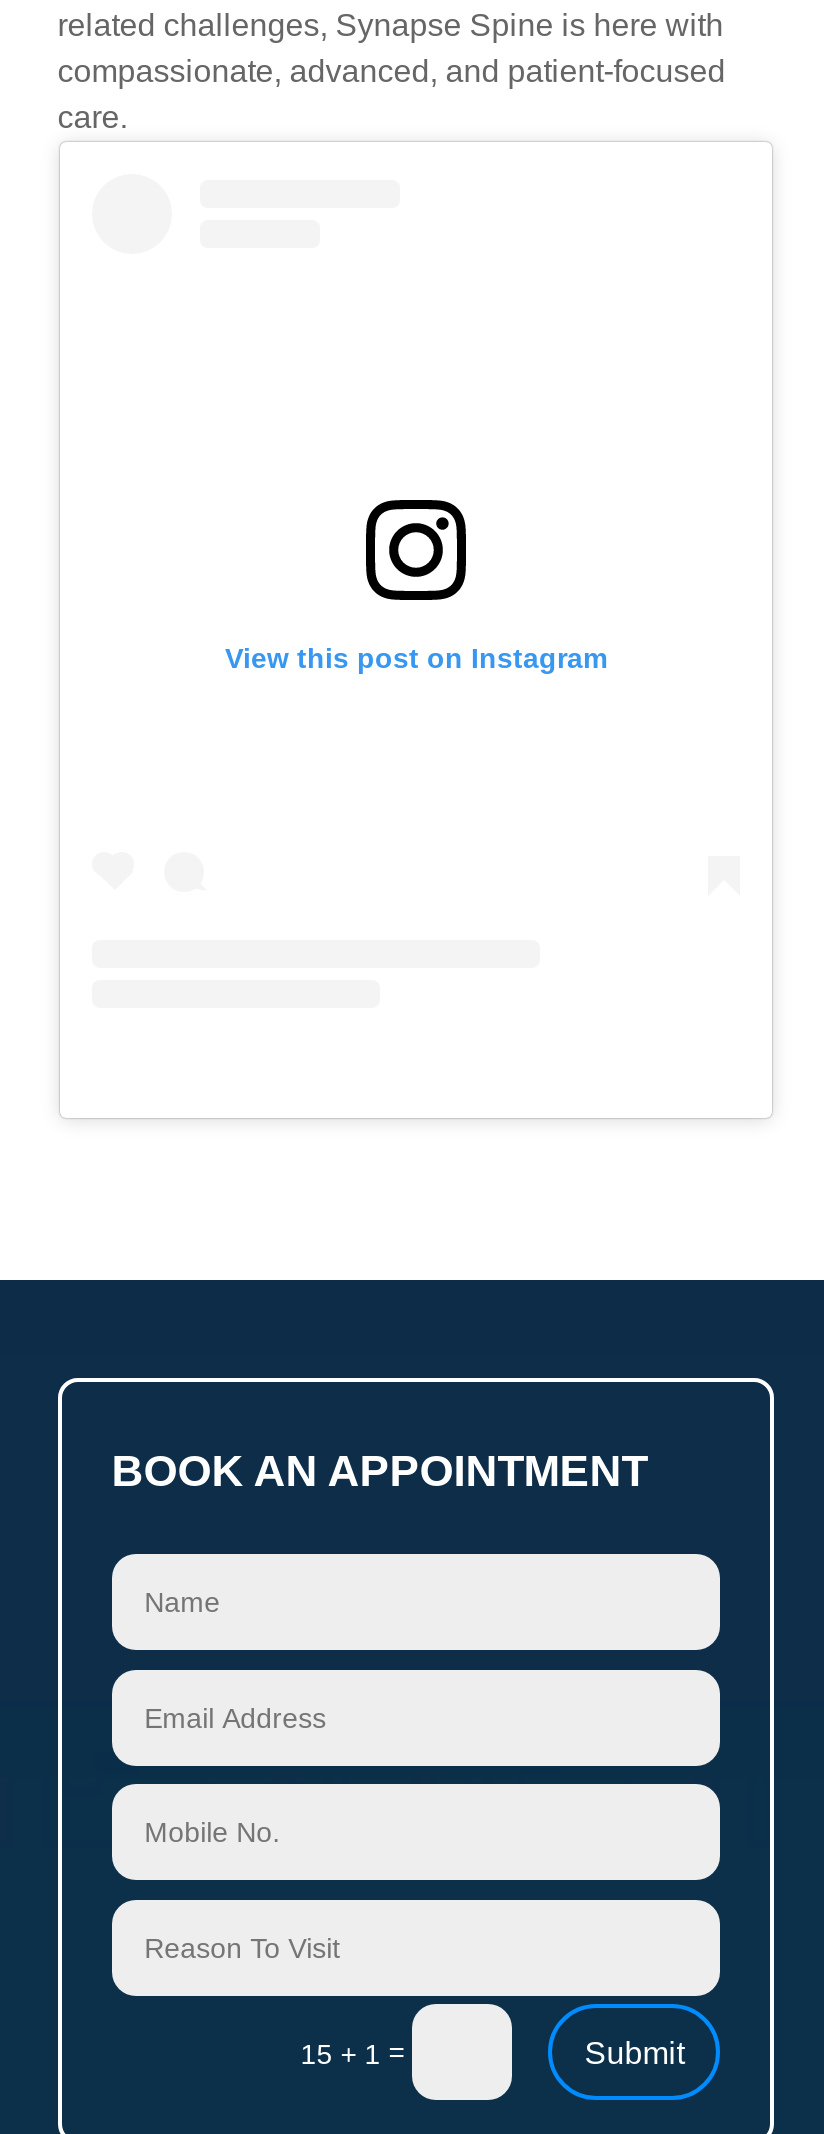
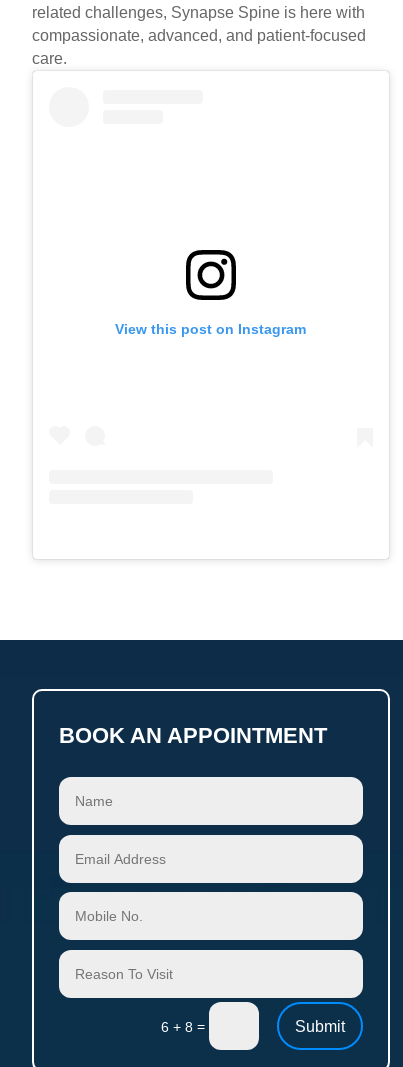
[300,2037,412,2070] 15 + 1 = -> [161,1018,209,1035] 6 + 8 =

